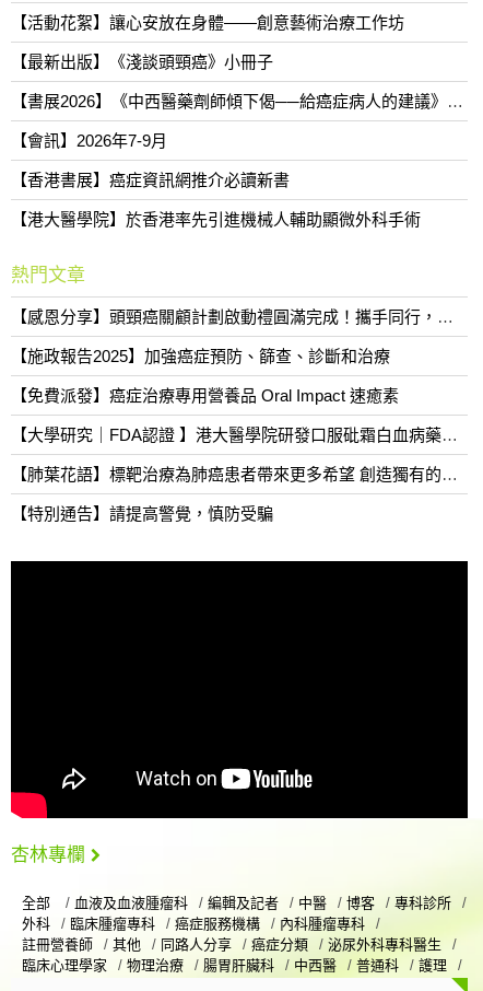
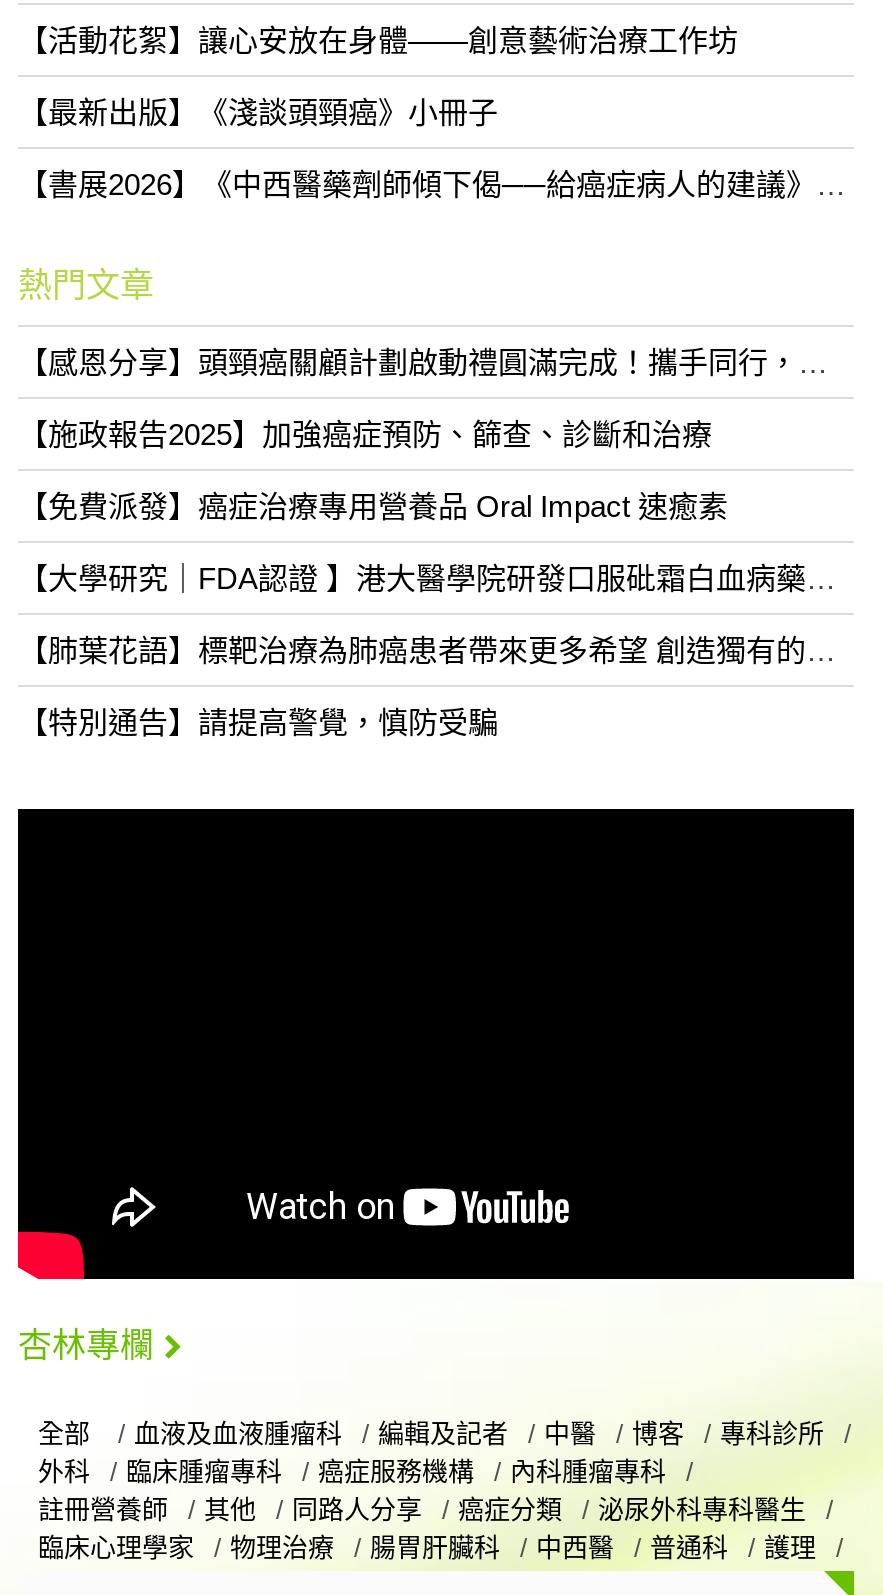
[11,131,421,228] 【會訊】2026年7-9月 | 【香港書展】癌症資訊網推介必讀新書 | 【港大醫學院】於香港率先引進機械人輔助顯微外科手術 -> none

